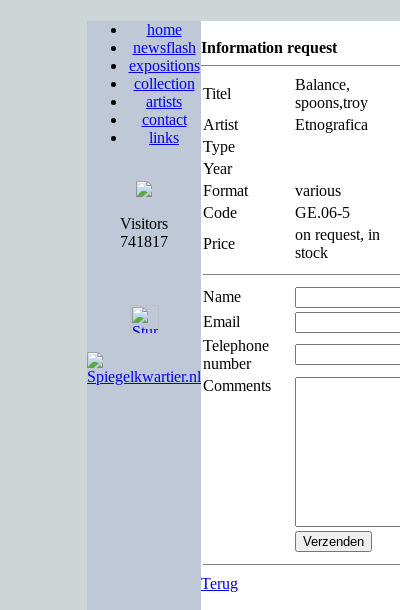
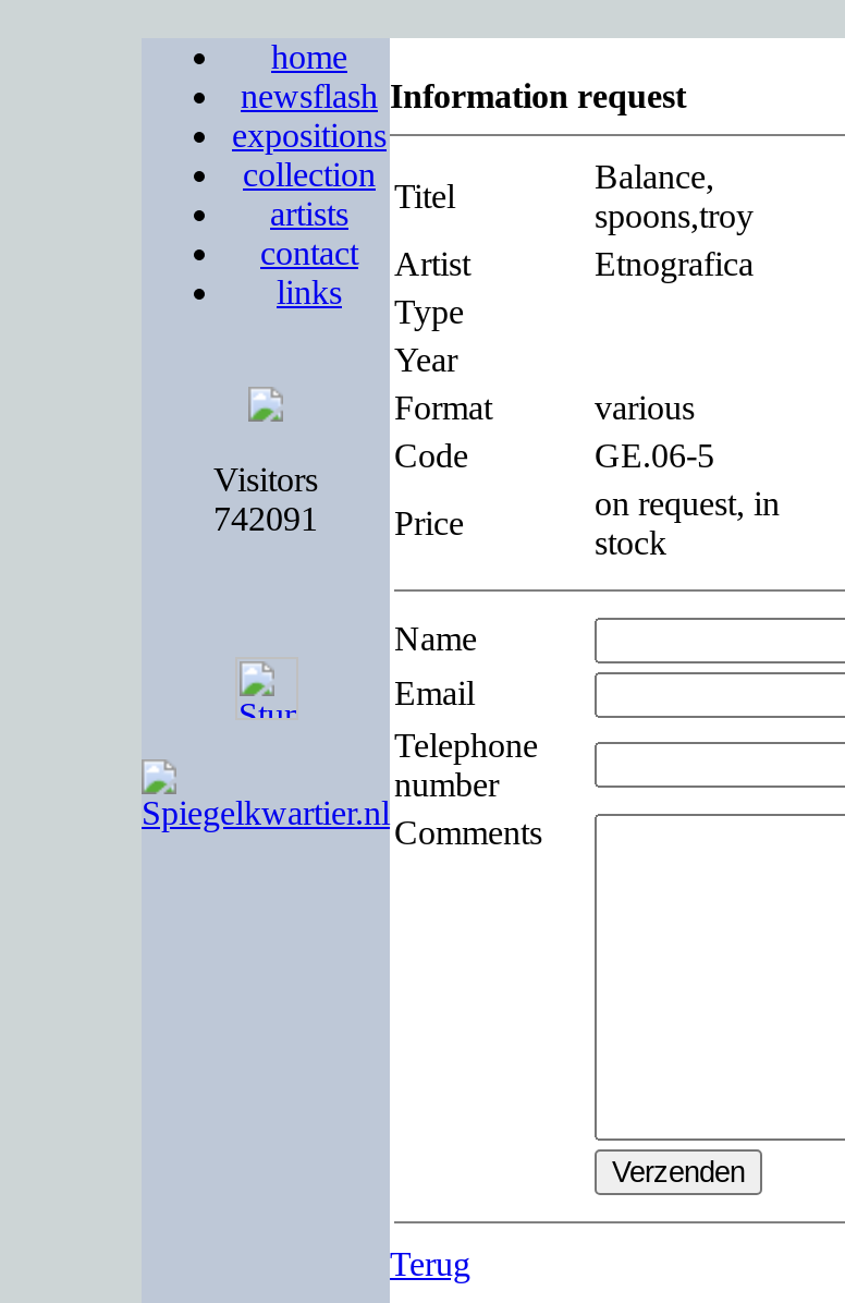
[120,233,168,250] 741817 -> [213,500,318,537] 742091

